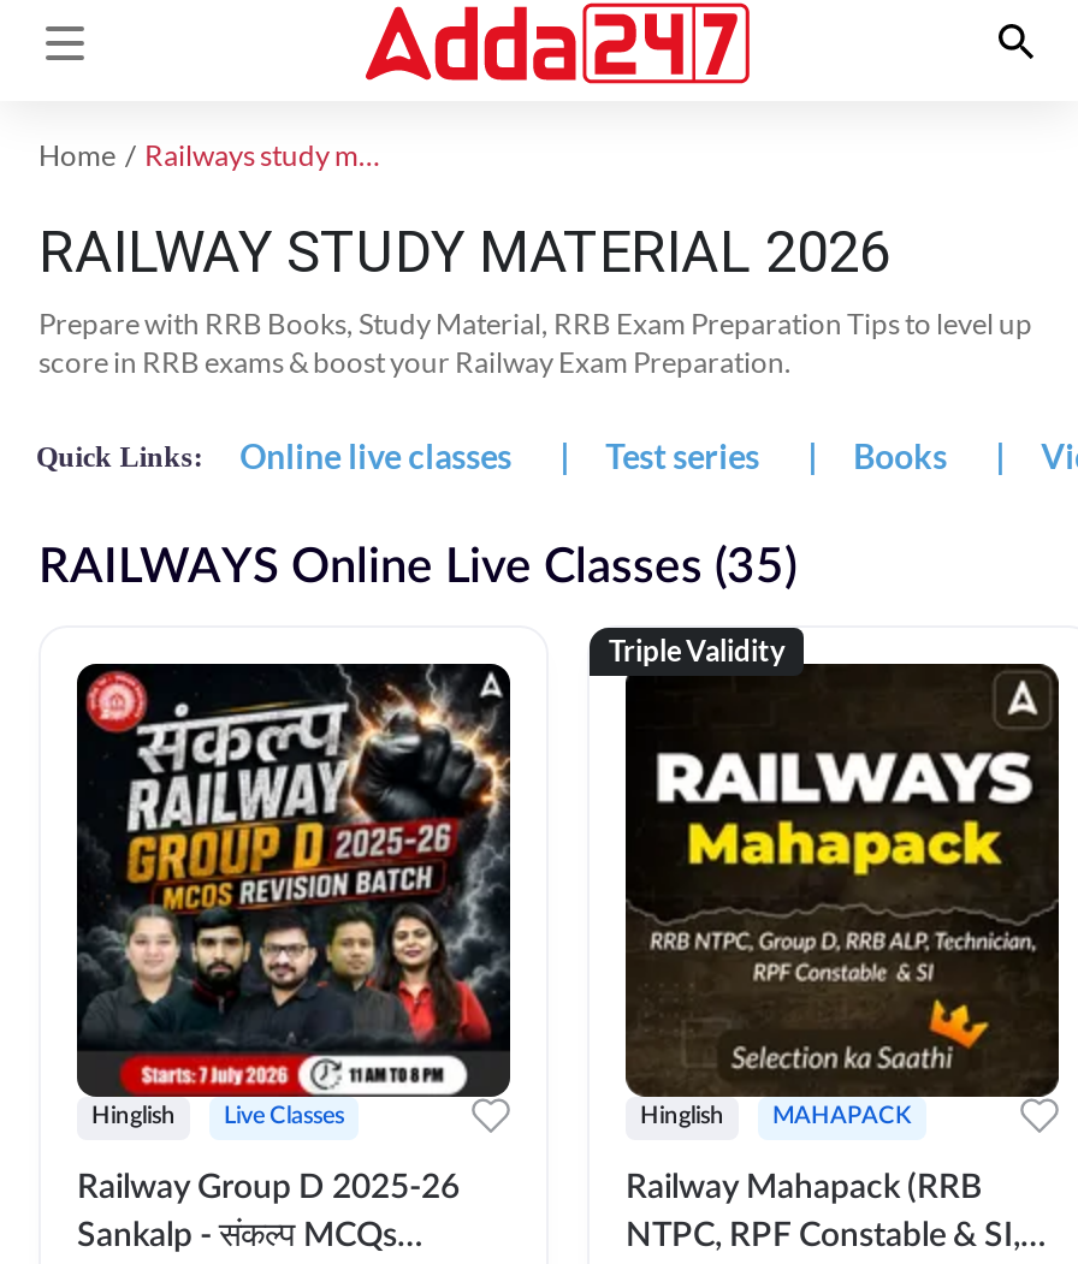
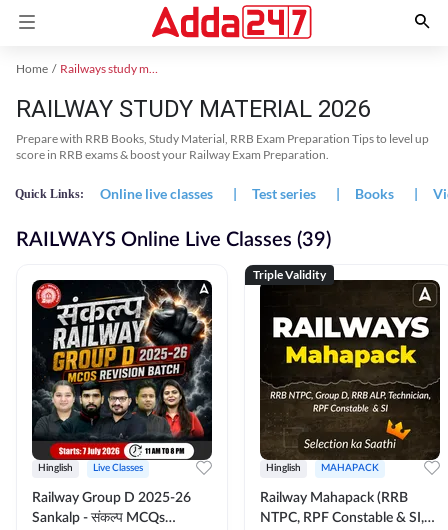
[38,544,796,592] RAILWAYS Online Live Classes (35) -> [16,230,331,250] RAILWAYS Online Live Classes (39)

